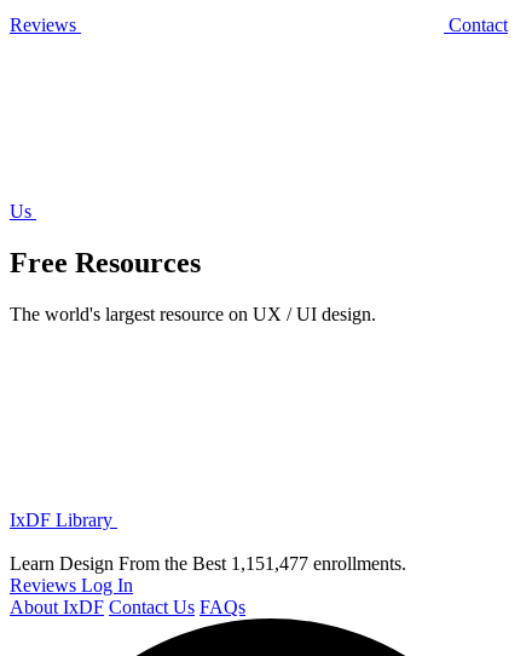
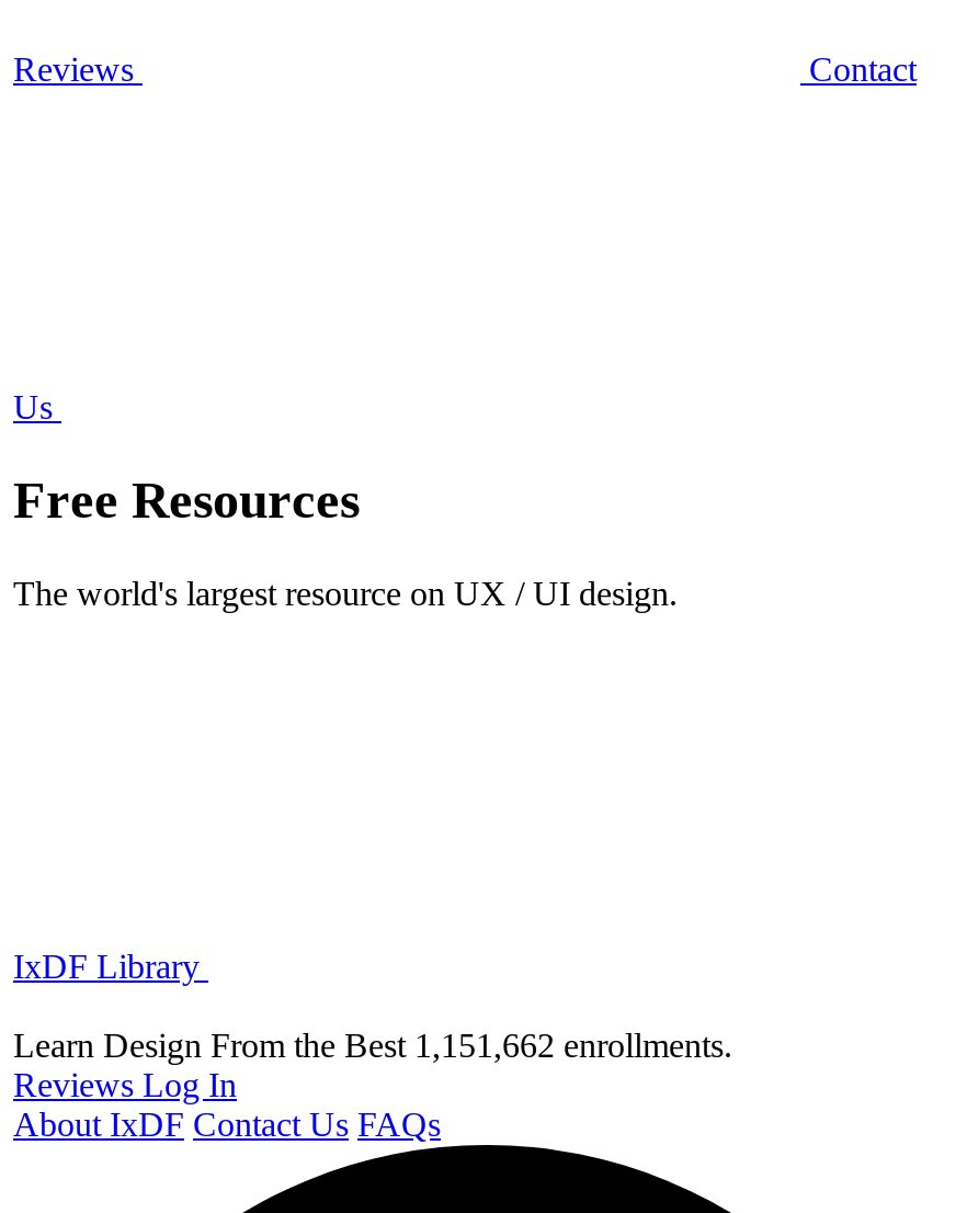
[10,553,406,573] Learn Design From the Best 1,151,477 enrollments. -> [13,1026,732,1063] Learn Design From the Best 1,151,662 enrollments.

